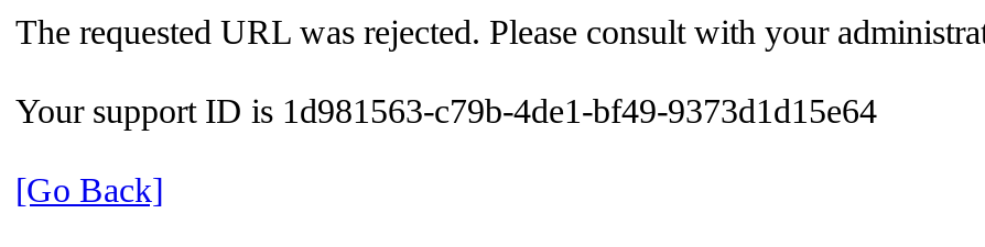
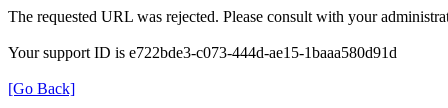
[15,92,877,130] Your support ID is 1d981563-c79b-4de1-bf49-9373d1d15e64 -> [8,44,397,61] Your support ID is e722bde3-c073-444d-ae15-1baaa580d91d

